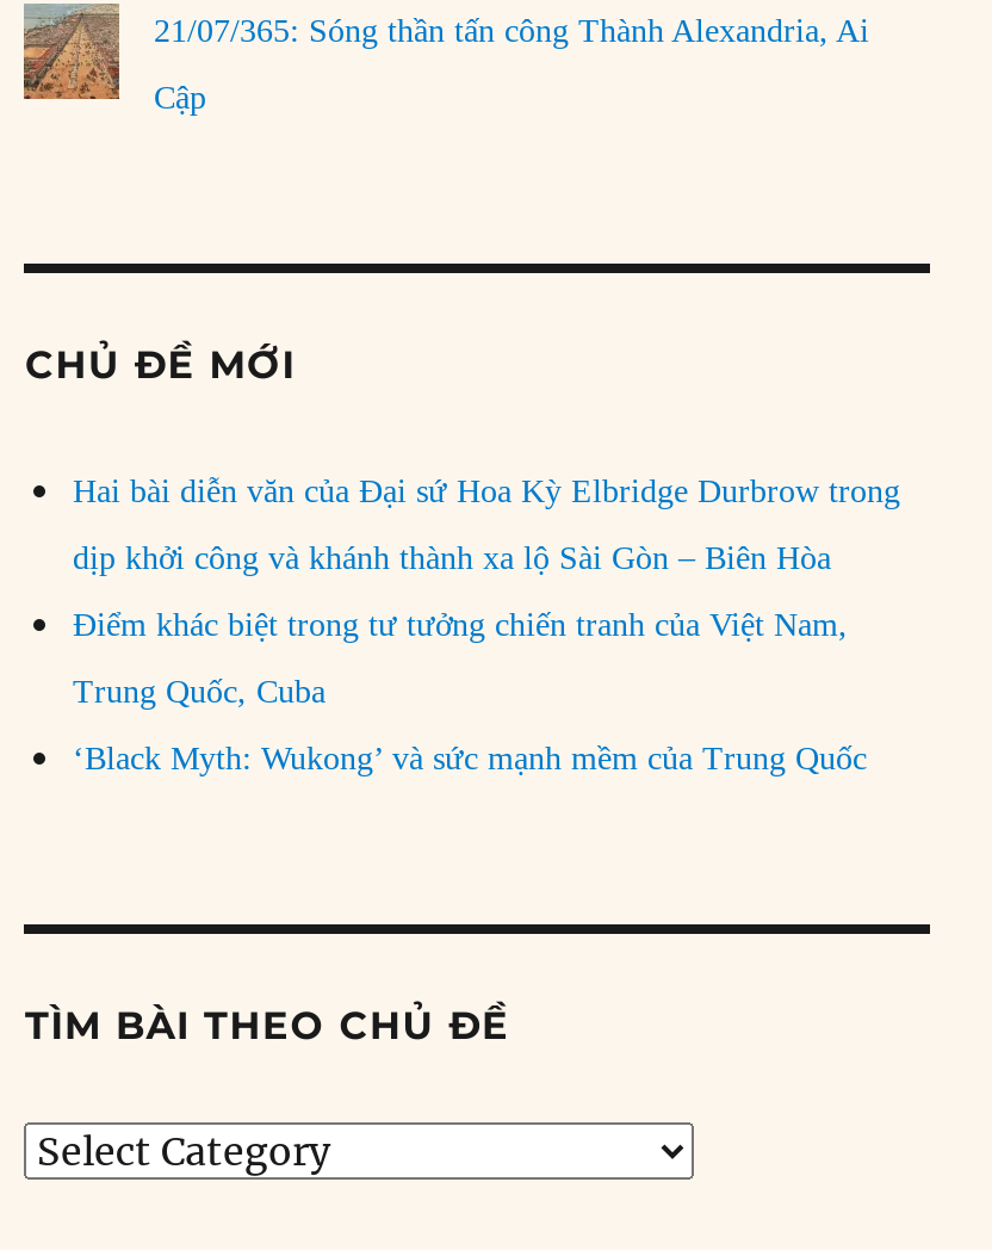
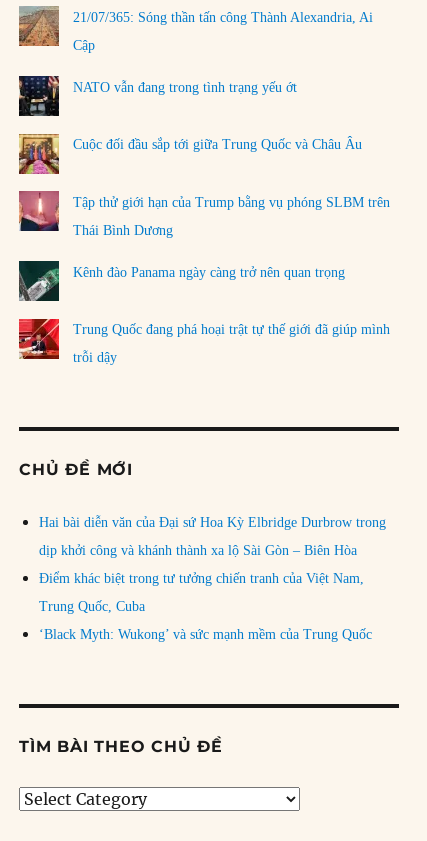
none -> [18,75,297,117] [image] | NATO vẫn đang trong tình trạng yếu ớt
none -> [18,133,362,175] [image] | Cuộc đối đầu sắp tới giữa Trung Quốc và Châu Âu
none -> [18,190,390,280] [image] | Tập thử giới hạn của Trump bằng vụ phóng SLBM trên | Thái Bình Dương | Kênh đào Panama ngày càng trở nên quan trọng
none -> [18,260,390,365] [image] | Trung Quốc đang phá hoại trật tự thế giới đã giúp mình | trỗi dậy
none -> [18,318,59,360] [image]

